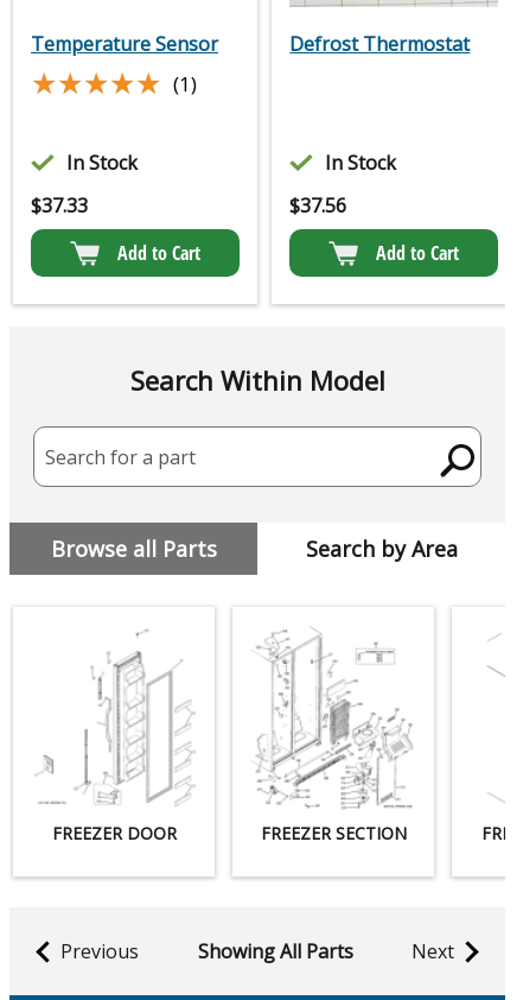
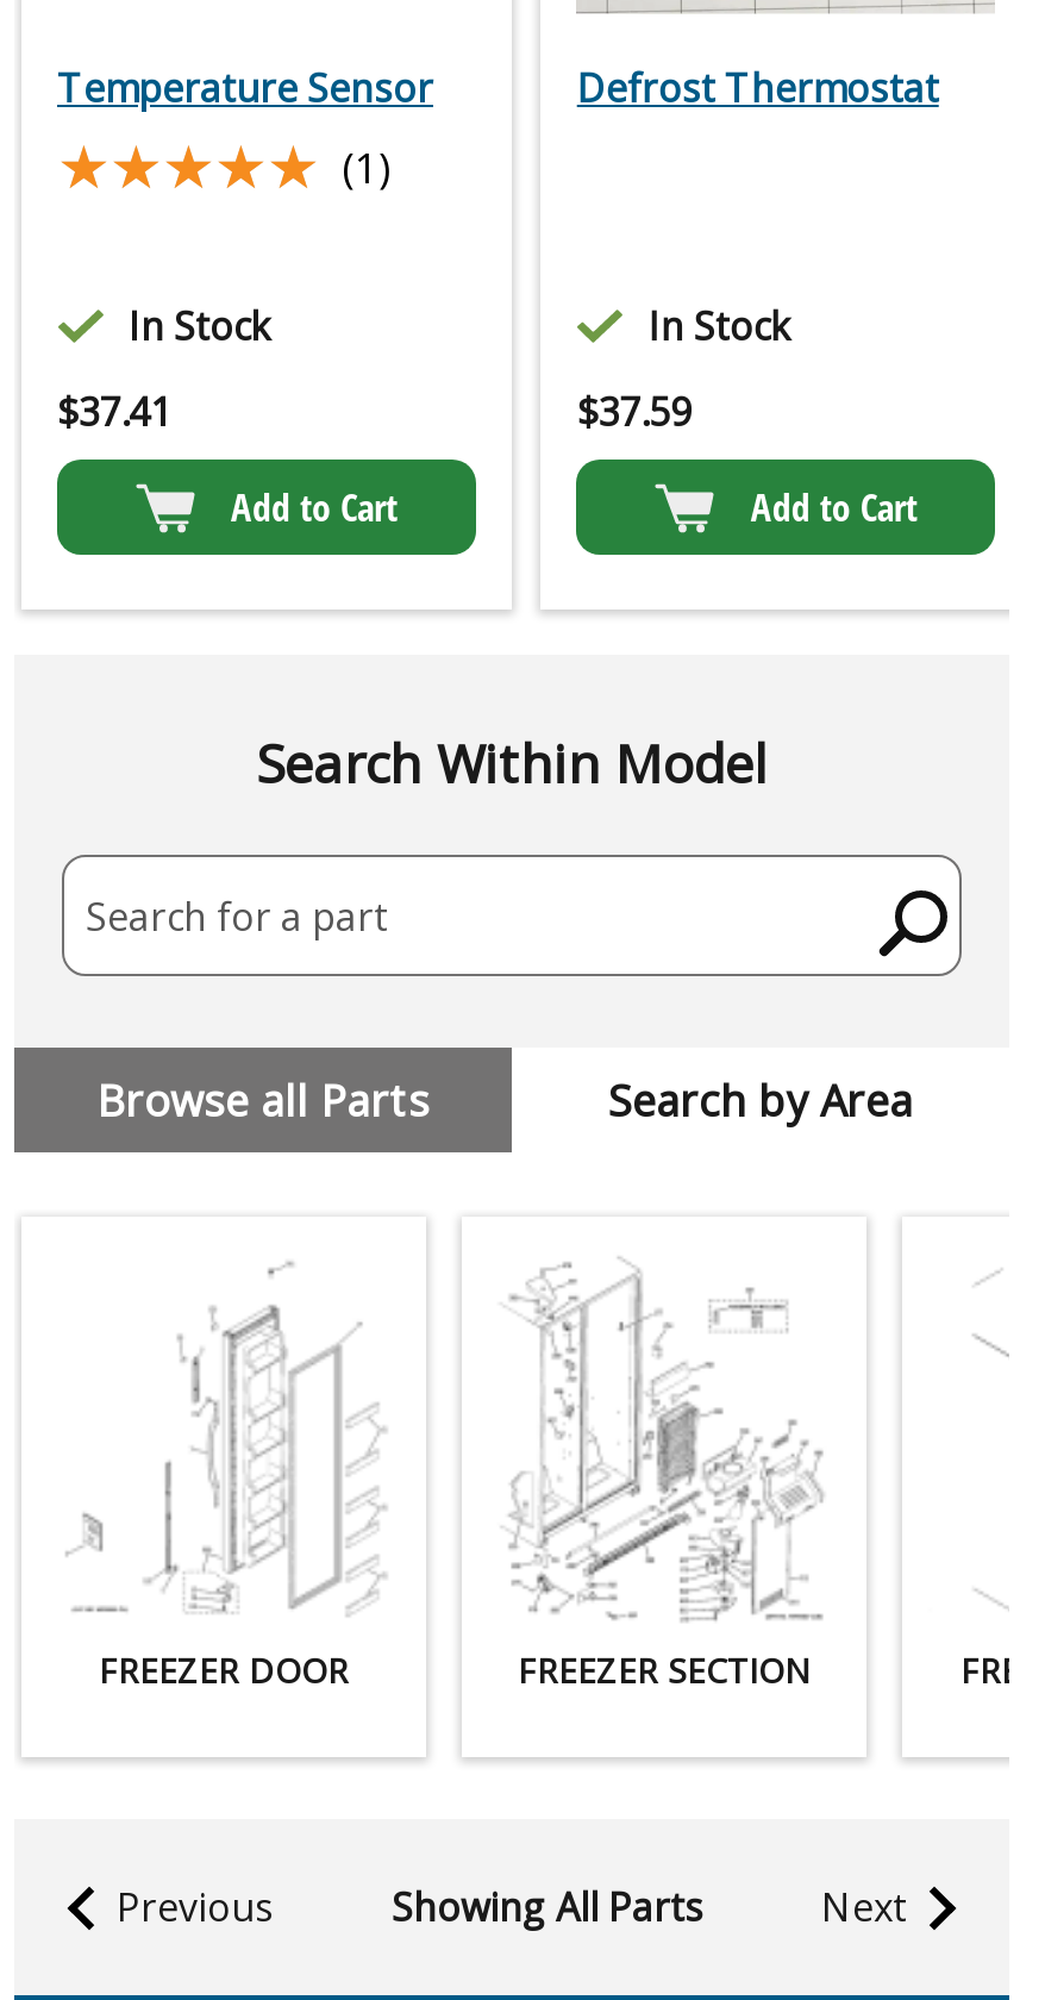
[31,193,88,219] $37.33 -> [57,386,171,439] $37.41
[290,193,347,219] $37.56 -> [577,386,691,439] $37.59

